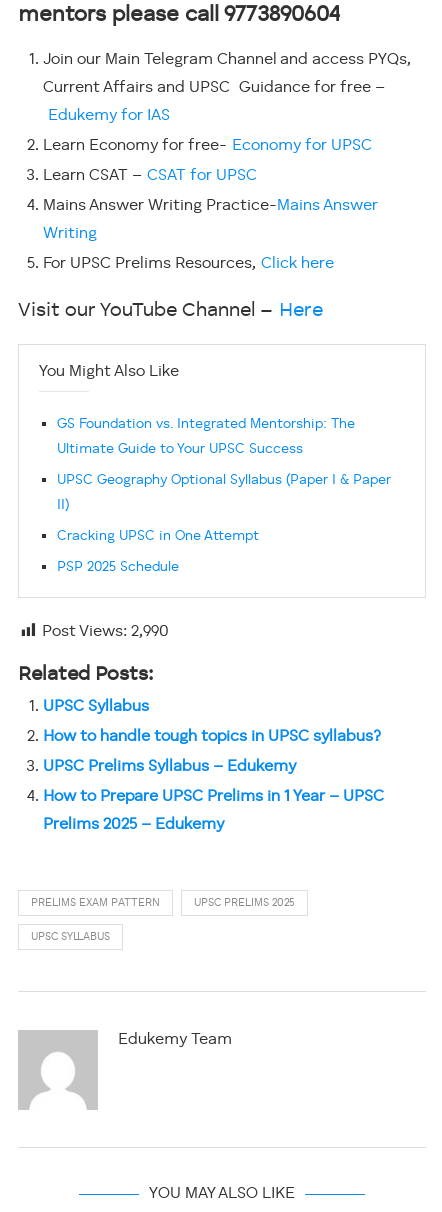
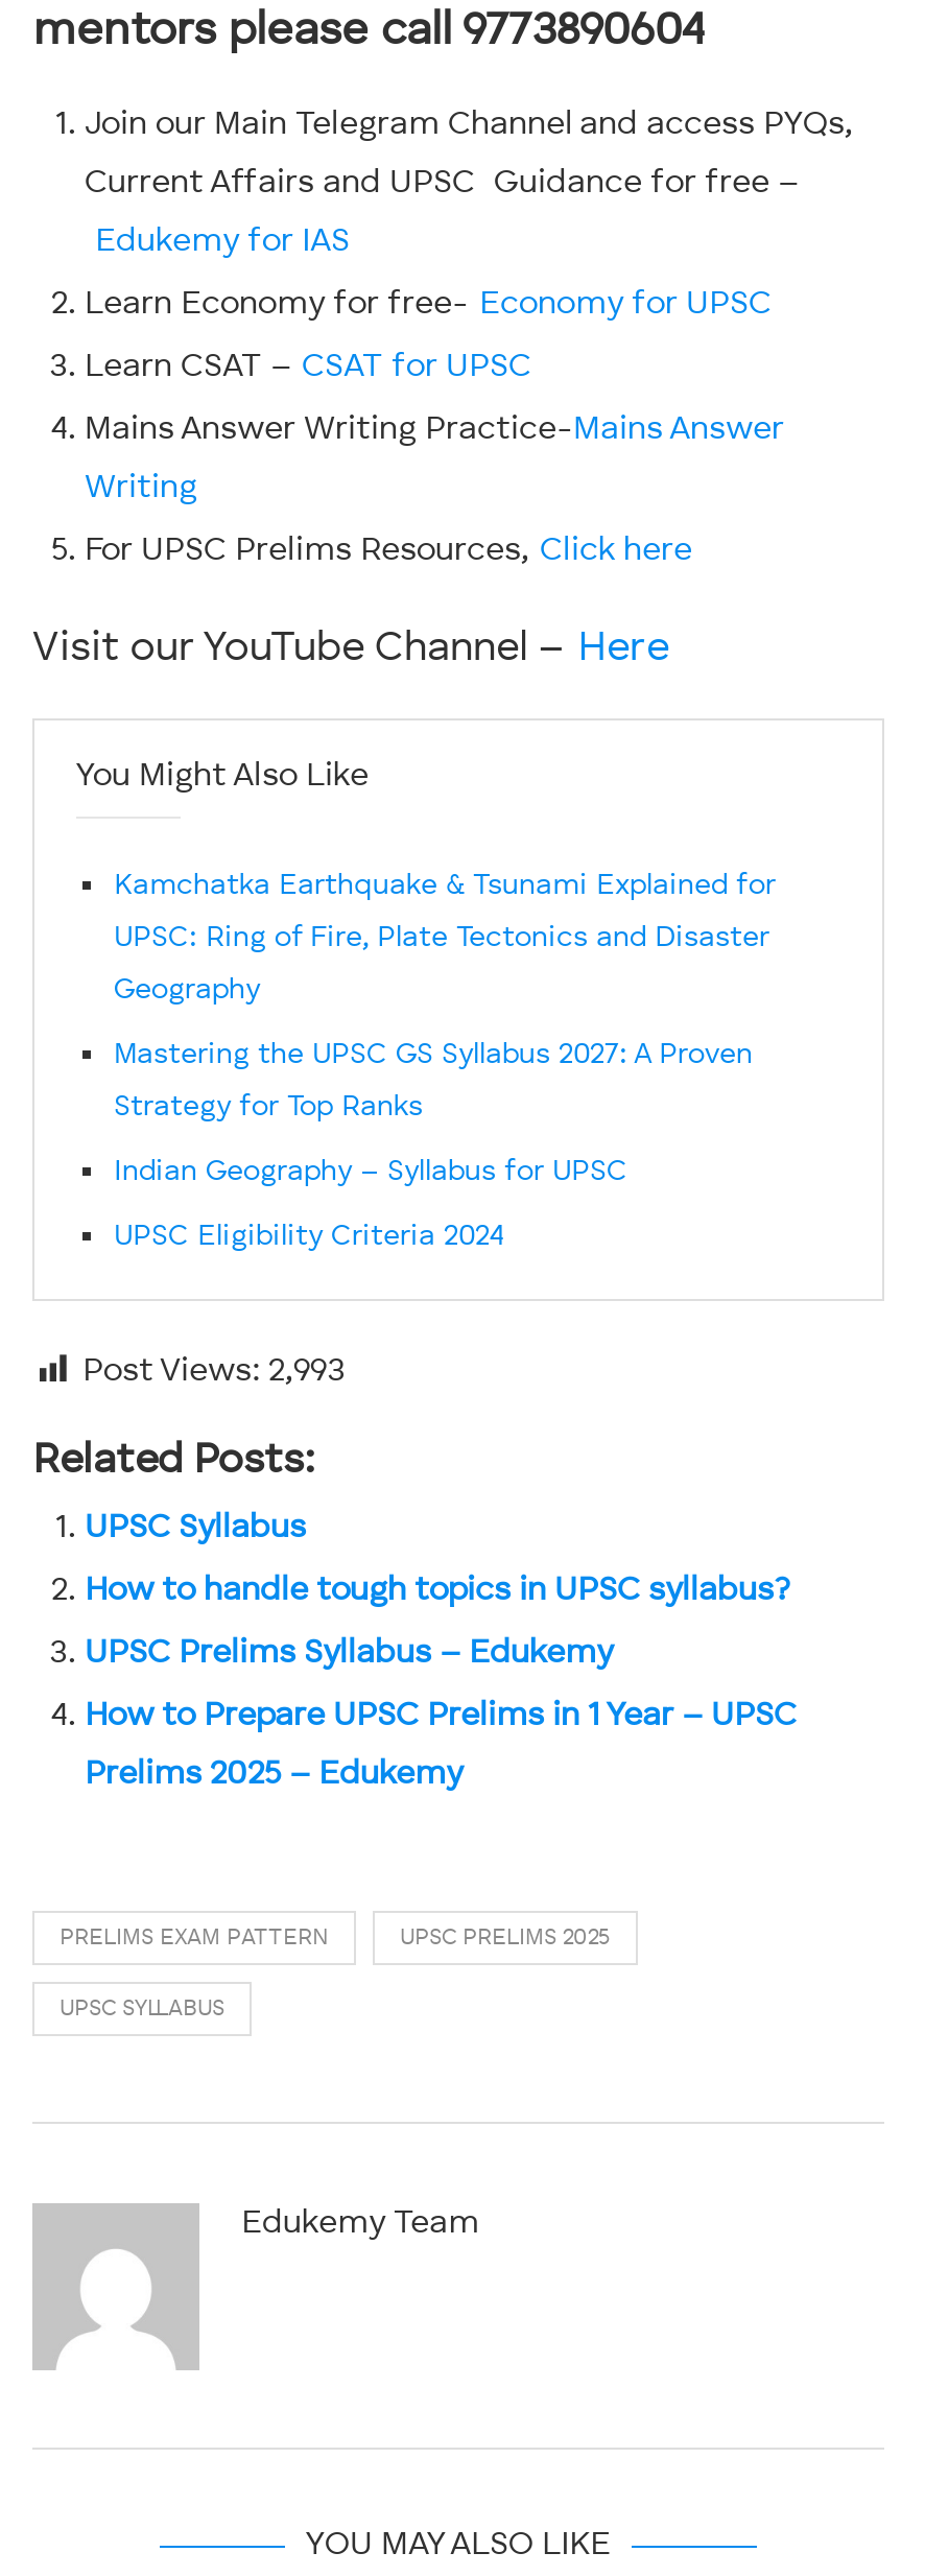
[57,417,391,574] GS Foundation vs. Integrated Mentorship: The | Ultimate Guide to Your UPSC Success | UPSC Geography Optional Syllabus (Paper I & Paper | II) | Cracking UPSC in One Attempt | PSP 2025 Schedule -> [114,871,776,1251] Kamchatka Earthquake & Tsunami Explained for | UPSC: Ring of Fire, Plate Tectonics and Disaster | Geography | Mastering the UPSC GS Syllabus 2027: A Proven | Strategy for Top Ranks | Indian Geography – Syllabus for UPSC | UPSC Eligibility Criteria 2024
[42,624,169,640] Post Views: 2,990 -> [82,1356,346,1389] Post Views: 2,993

